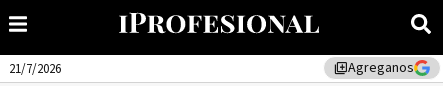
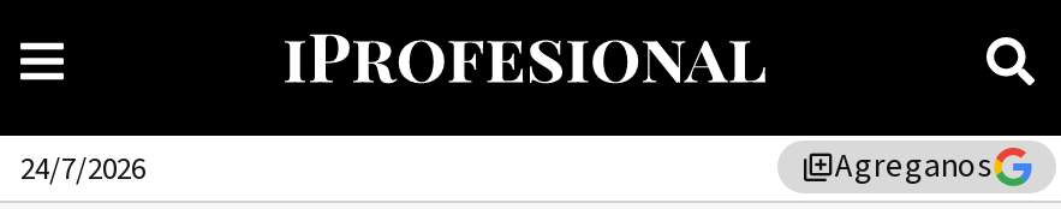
[9,61,61,78] 21/7/2026 -> [20,150,145,191] 24/7/2026

